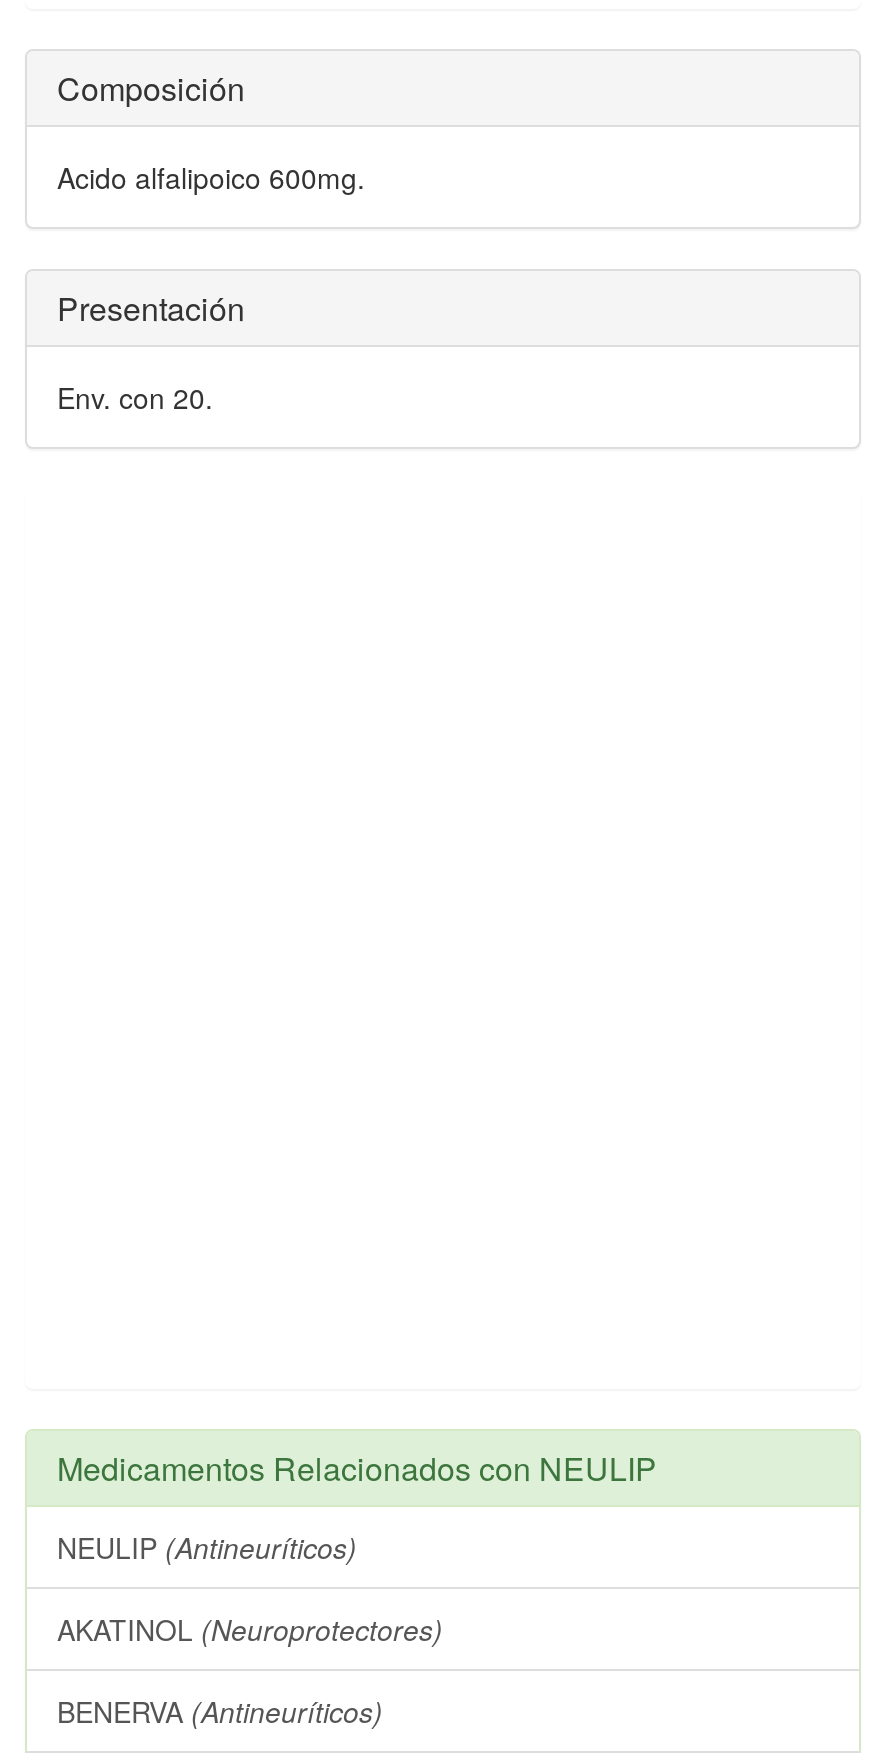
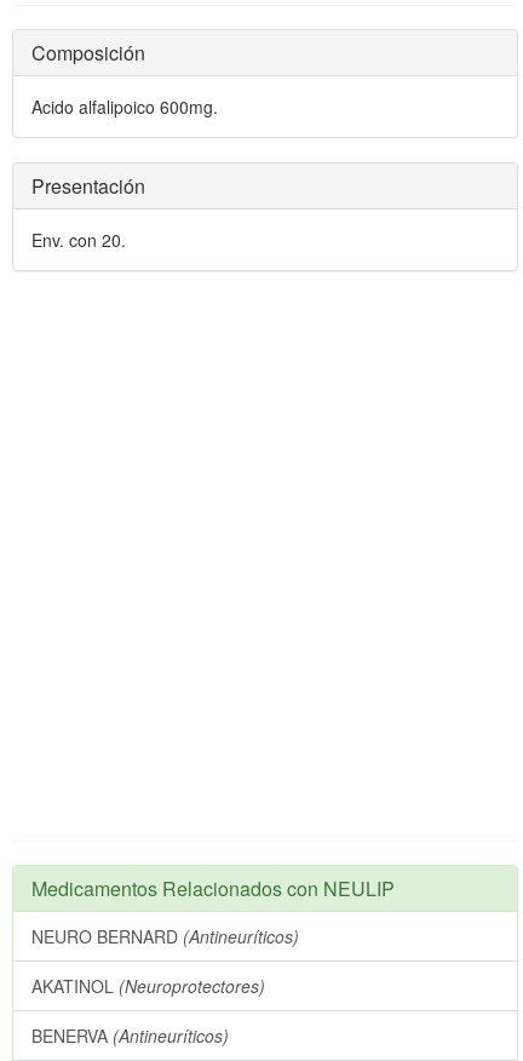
[57,1527,357,1567] NEULIP (Antineuríticos) -> [31,924,299,948] NEURO BERNARD (Antineuríticos)

